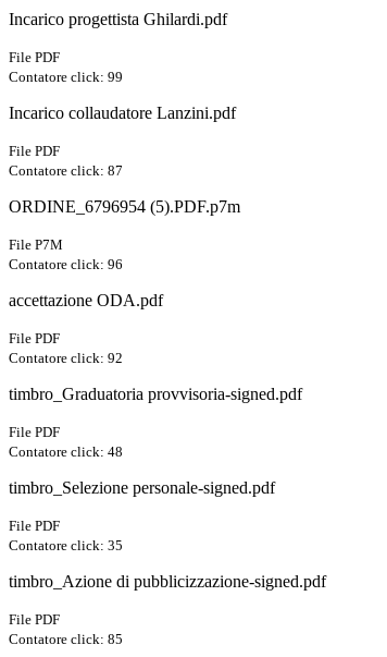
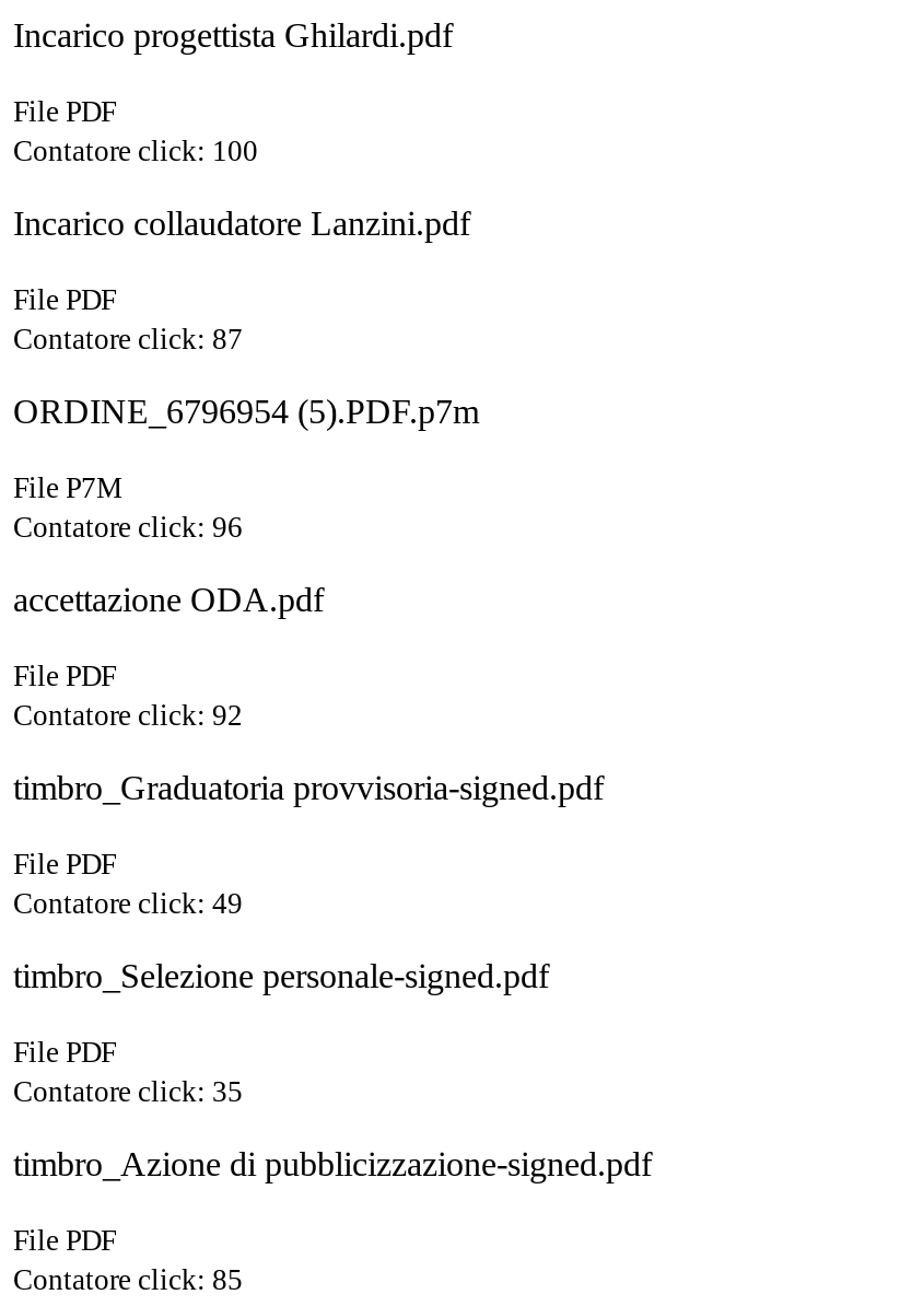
[9,69,123,85] Contatore click: 99 -> [13,135,258,168] Contatore click: 100
[9,444,123,460] Contatore click: 48 -> [13,887,243,920] Contatore click: 49

